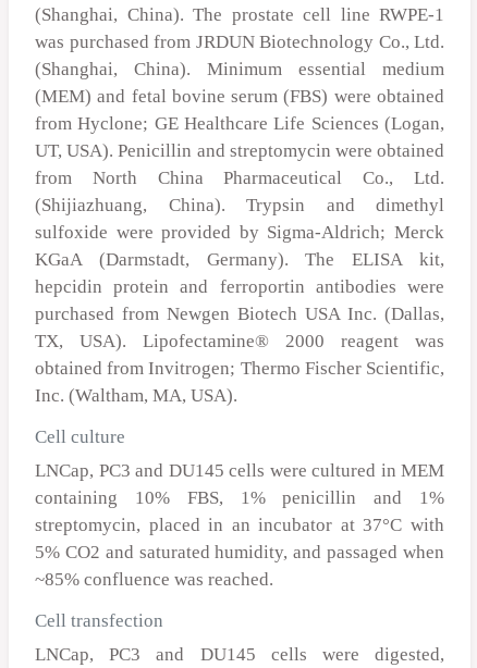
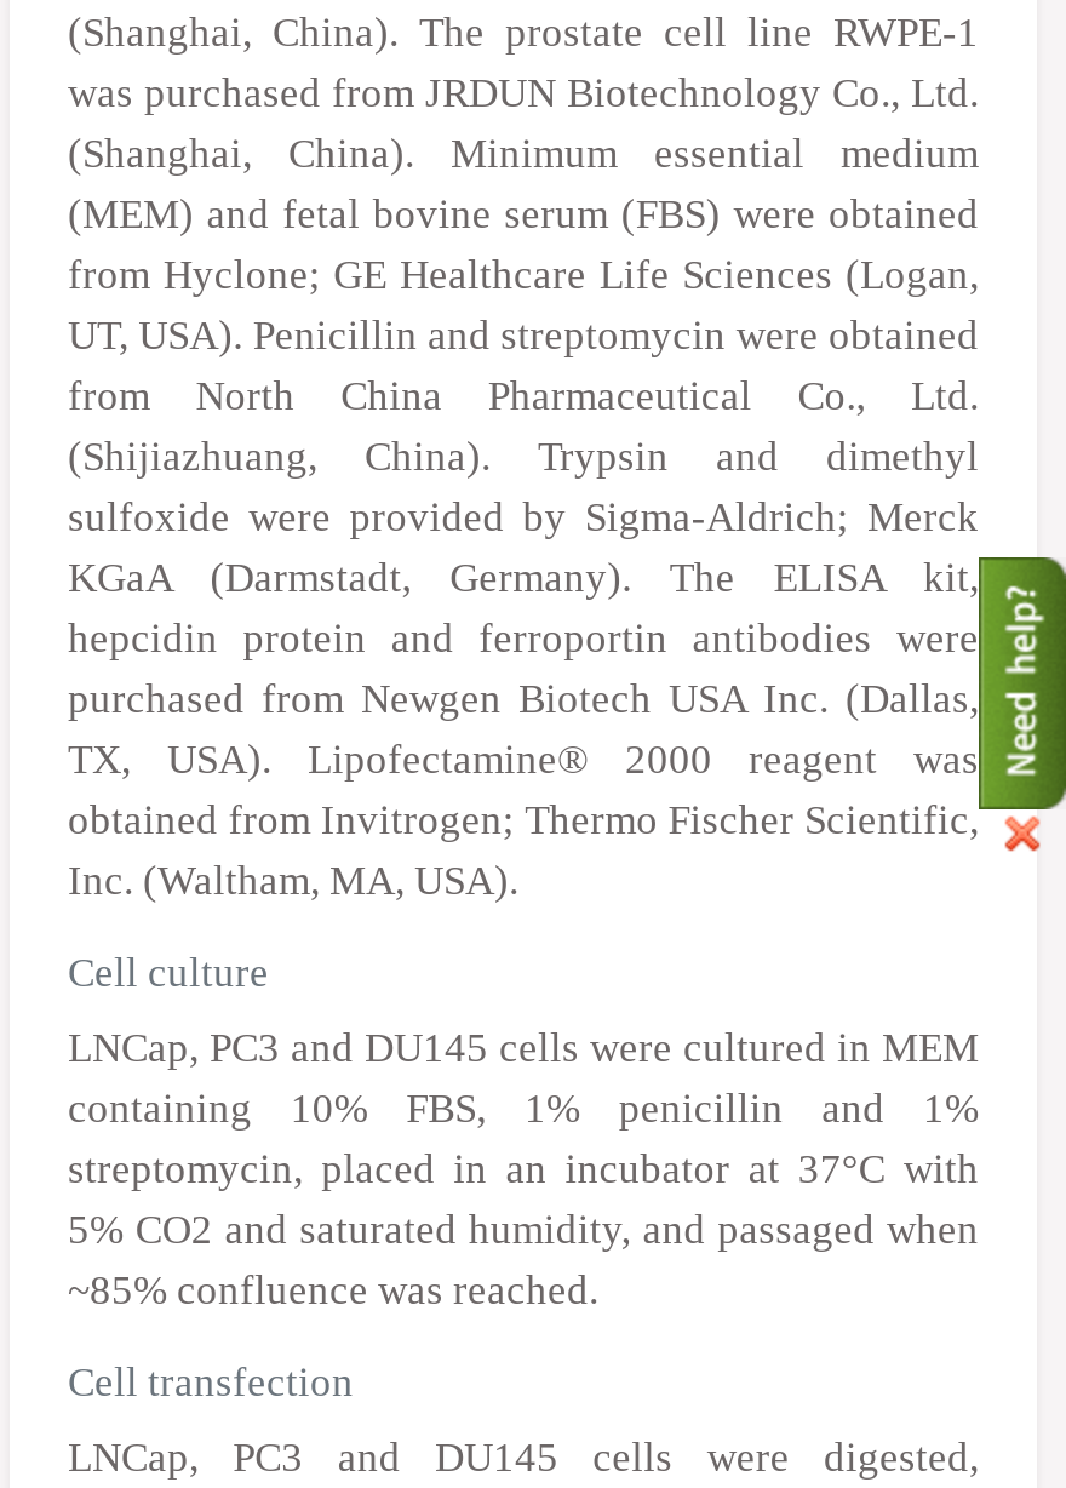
none -> [976,555,1059,853] [image]

